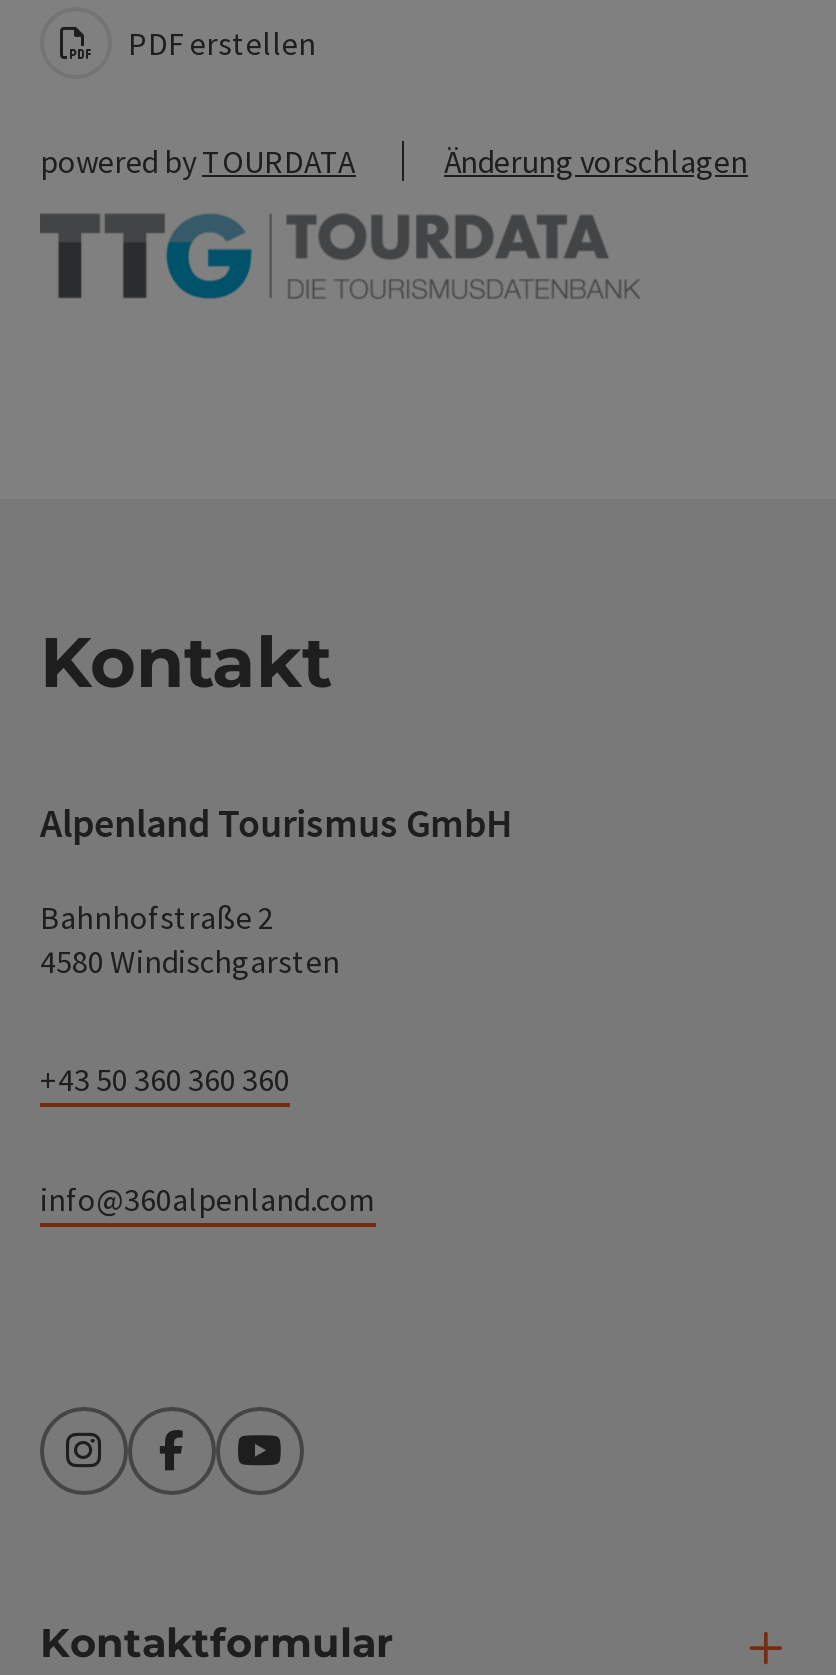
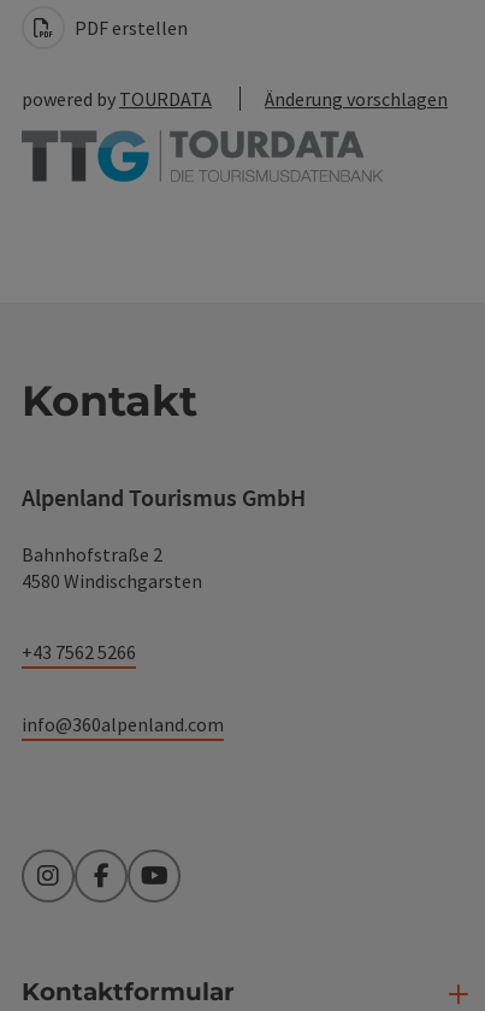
[40,1059,290,1099] +43 50 360 360 360 -> [22,640,136,664] +43 7562 5266

